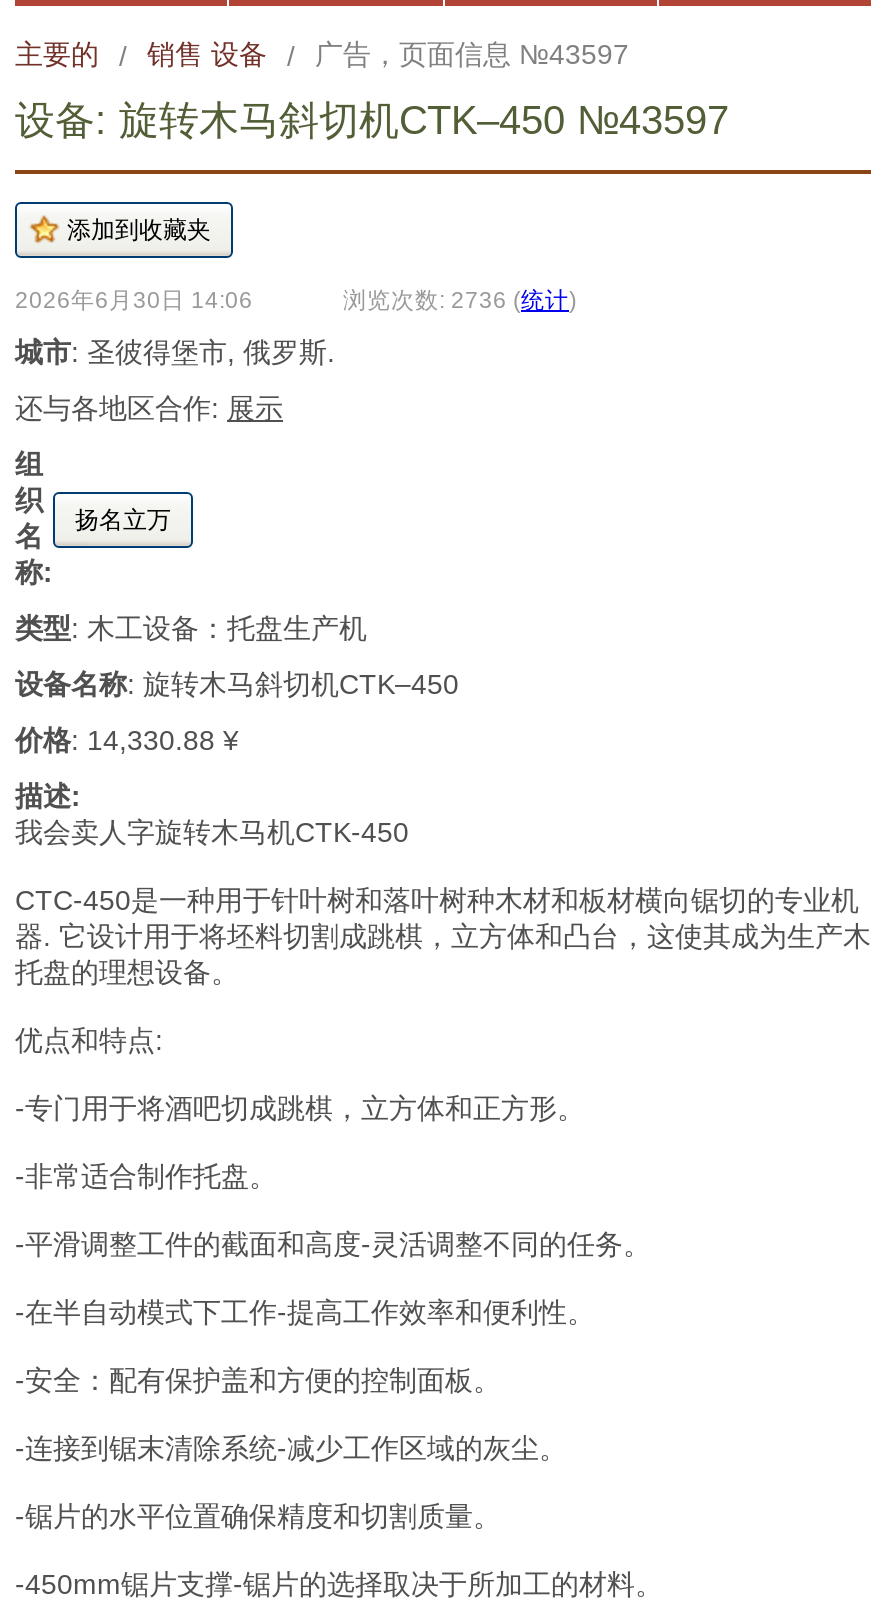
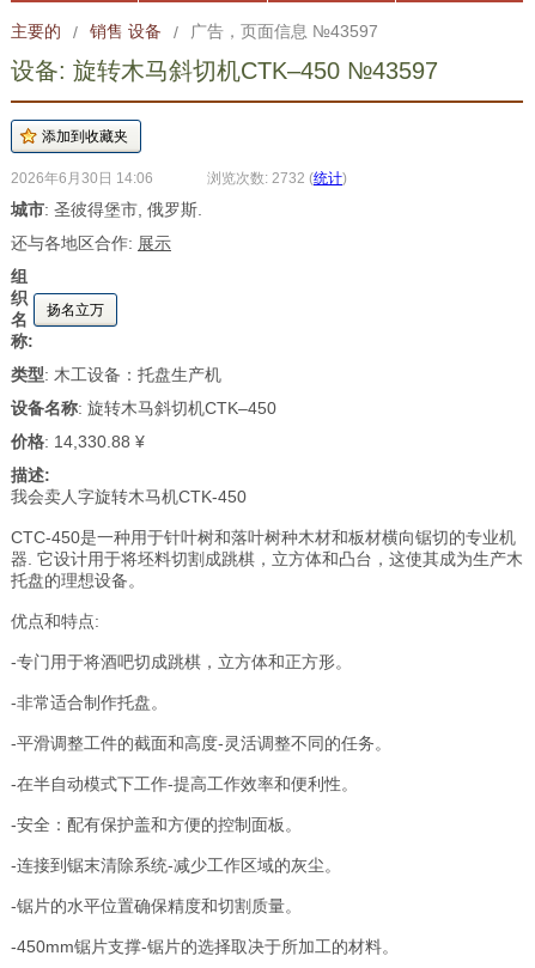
[343,286,577,312] 浏览次数: 2736 (统计) -> [207,170,347,185] 浏览次数: 2732 (统计)

